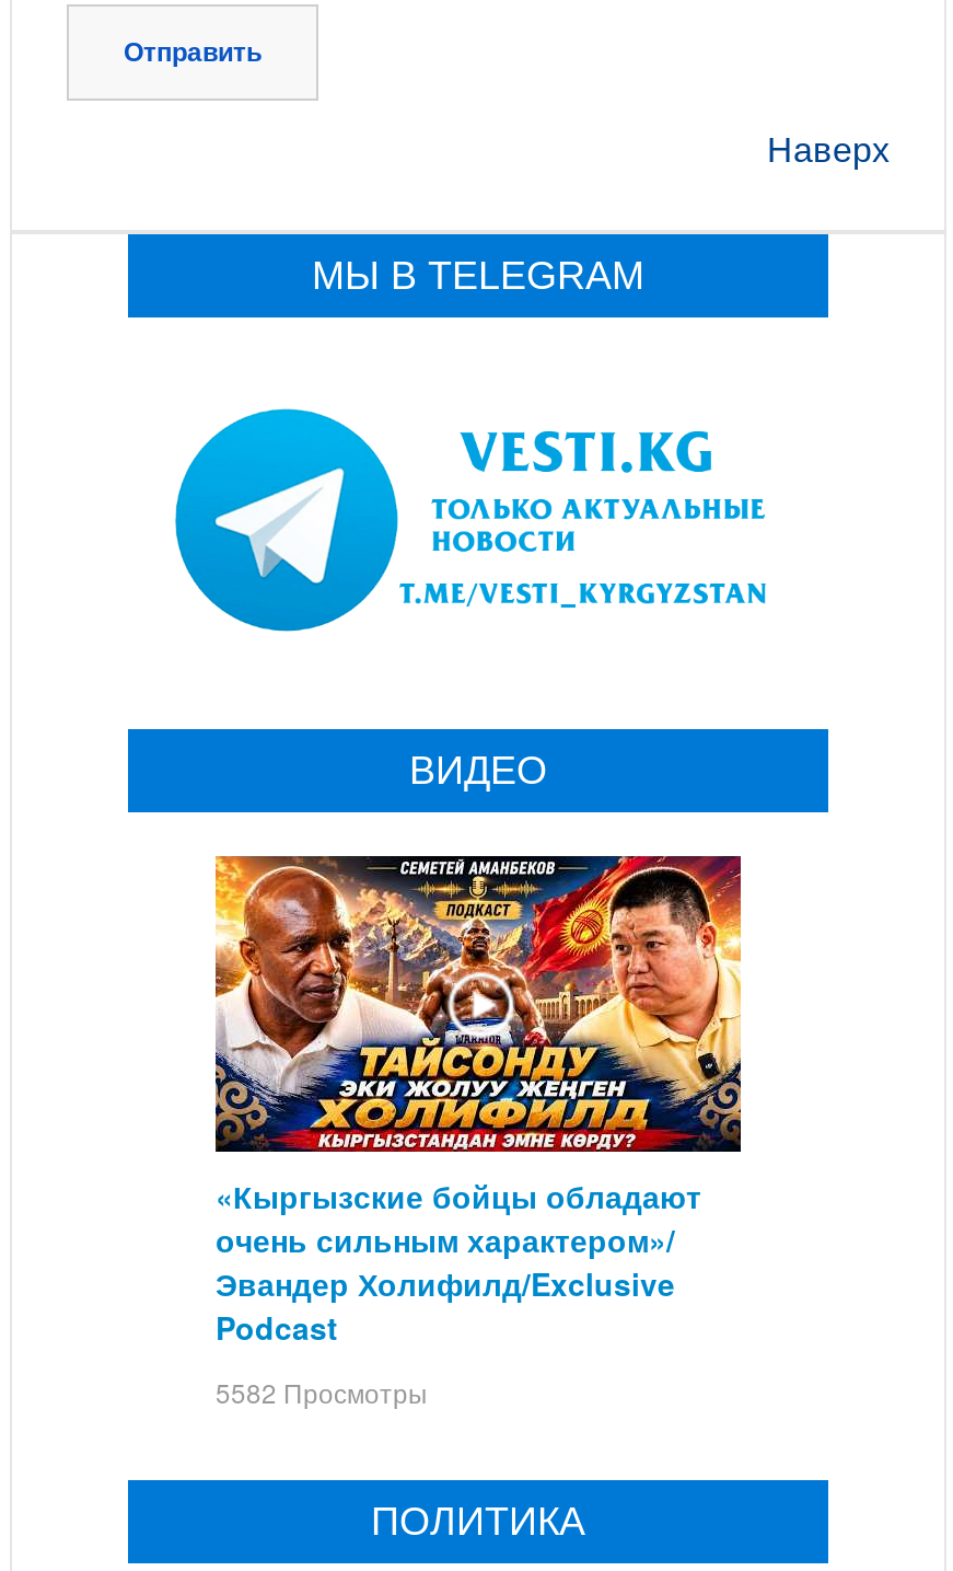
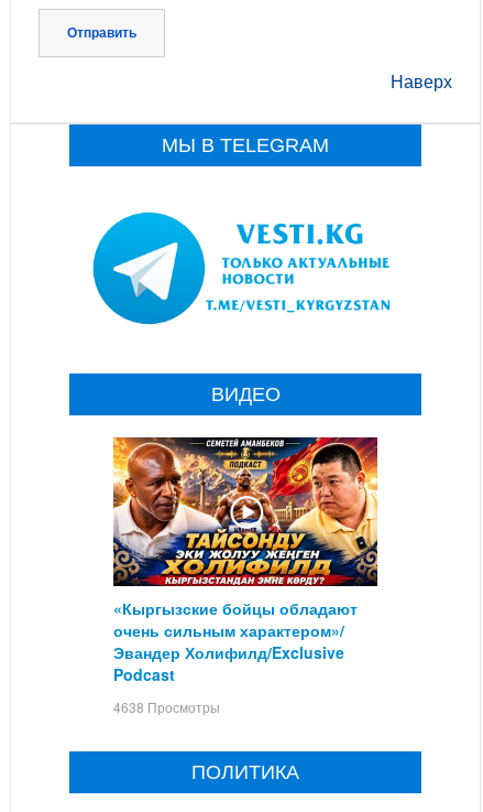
[216,1372,428,1410] 5582 Просмотры -> [113,697,220,716] 4638 Просмотры

